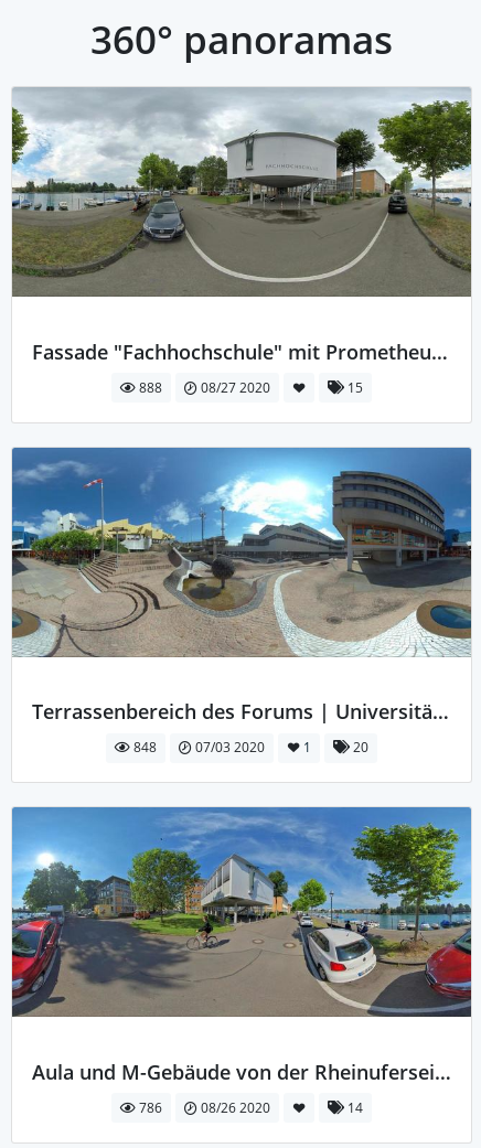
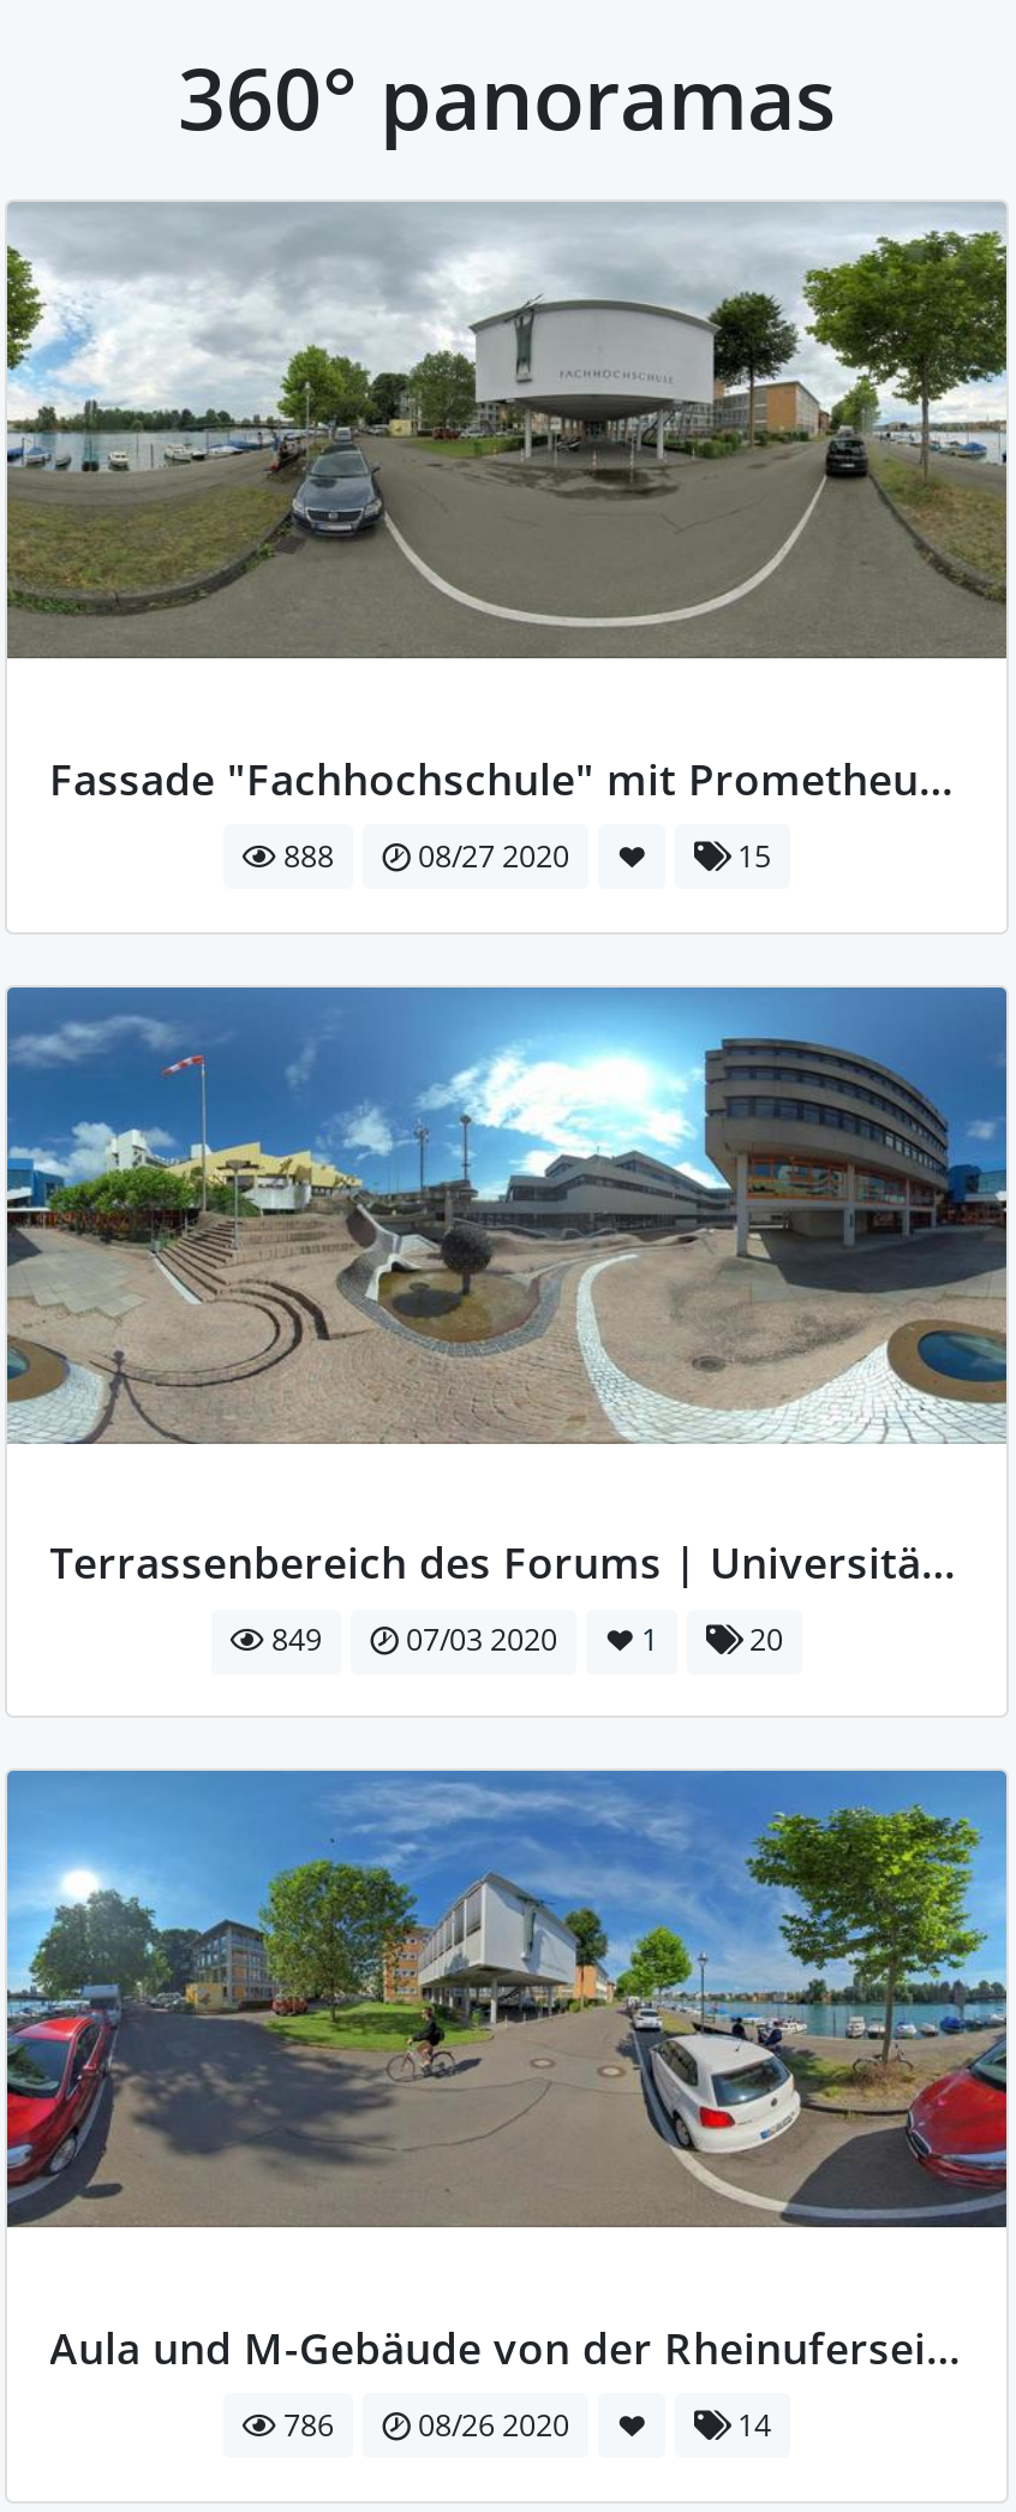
[130,738,265,757] 848 07/03 2020 -> [264,1620,557,1661] 849 07/03 2020

